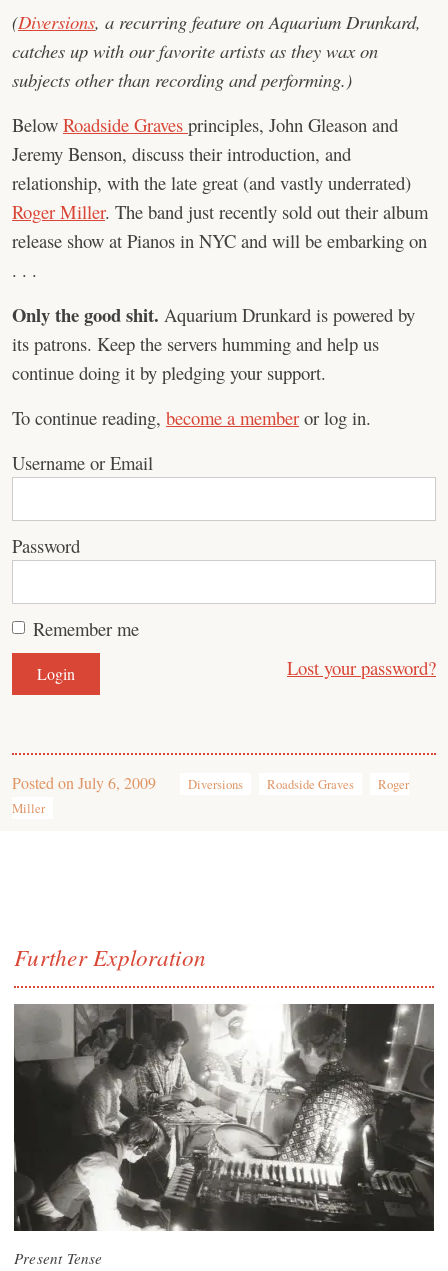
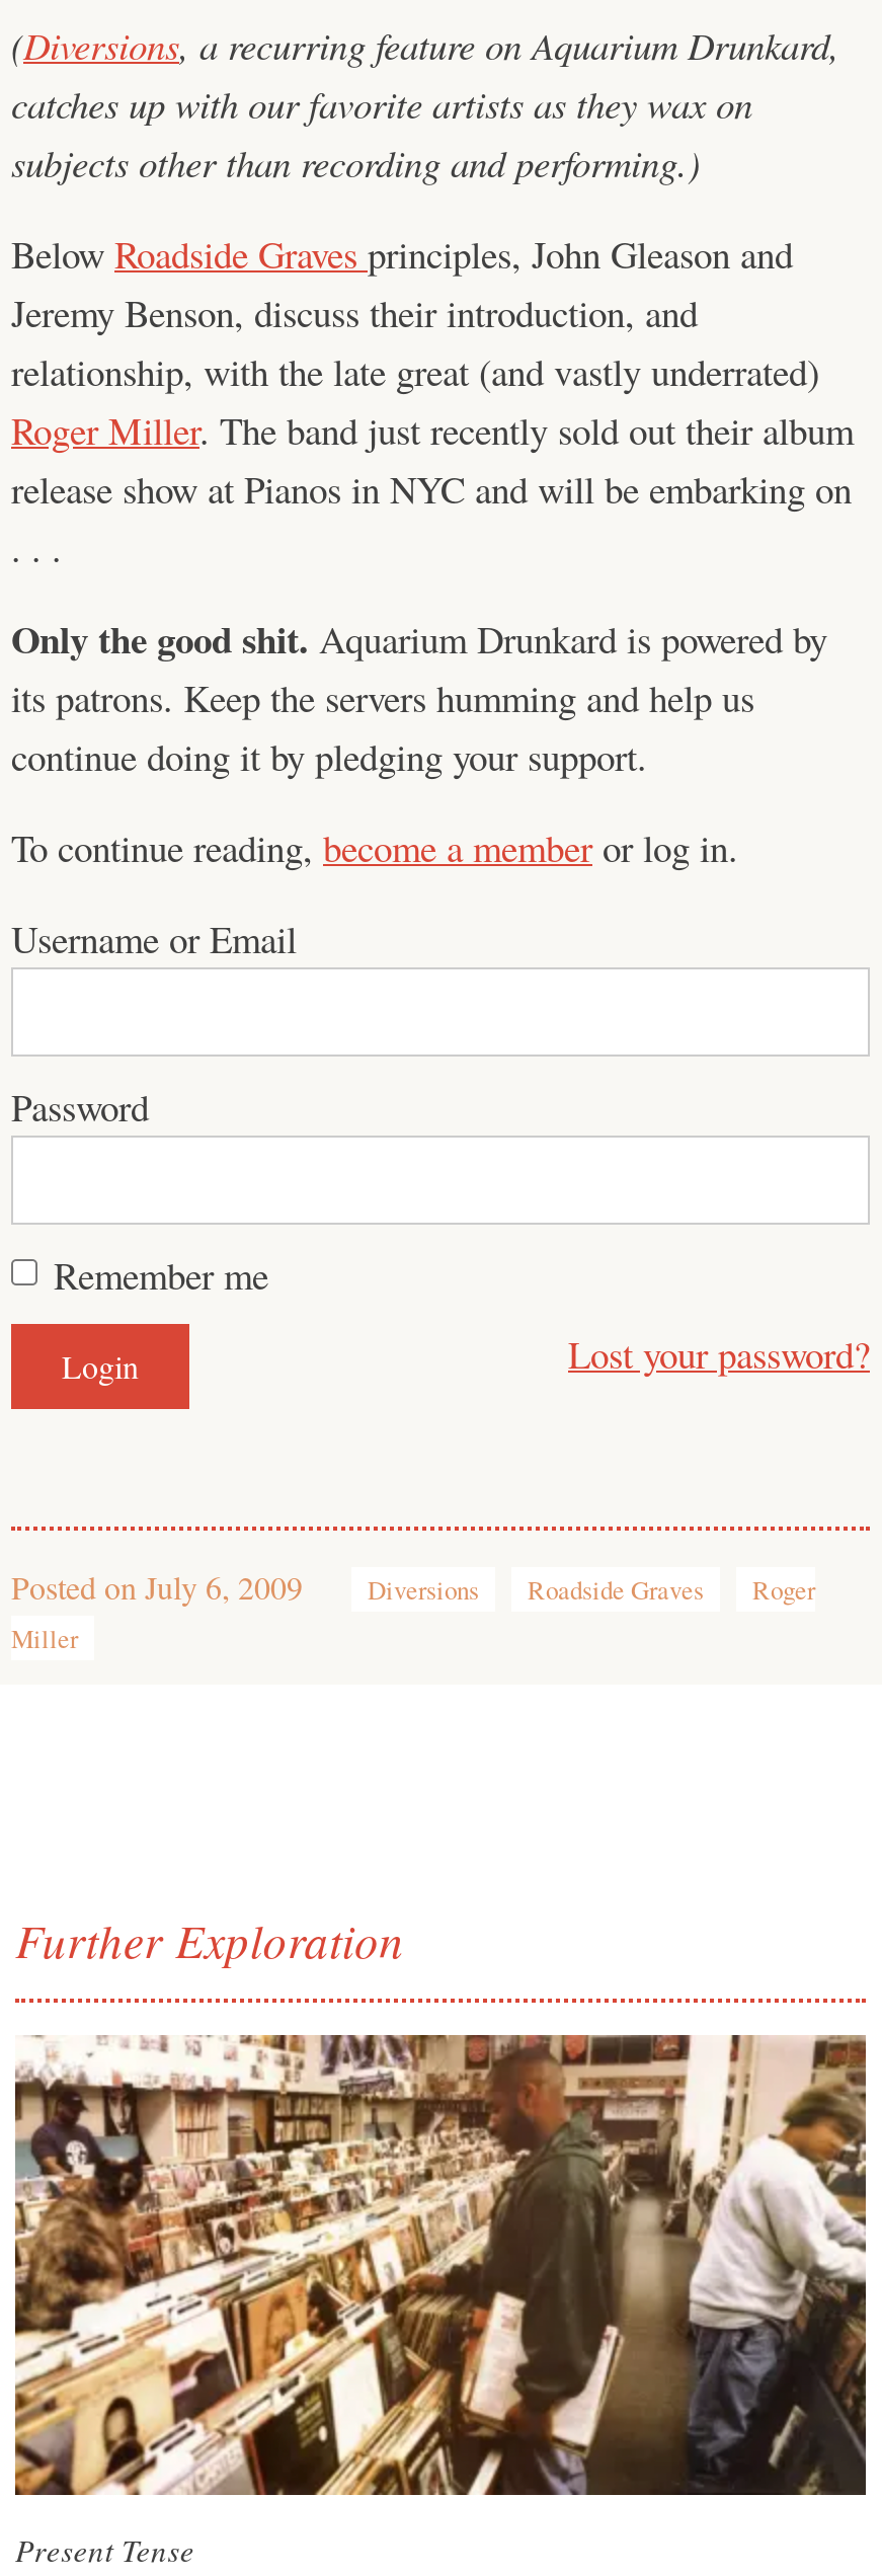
[13,1003,435,1232] [image] -> [13,2033,868,2497] [image]

